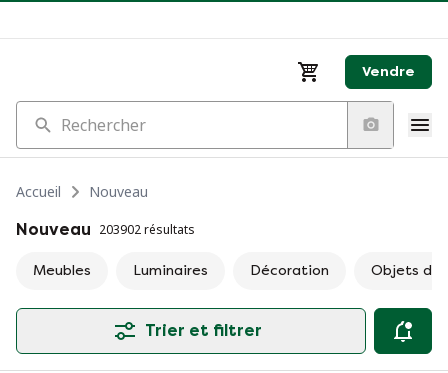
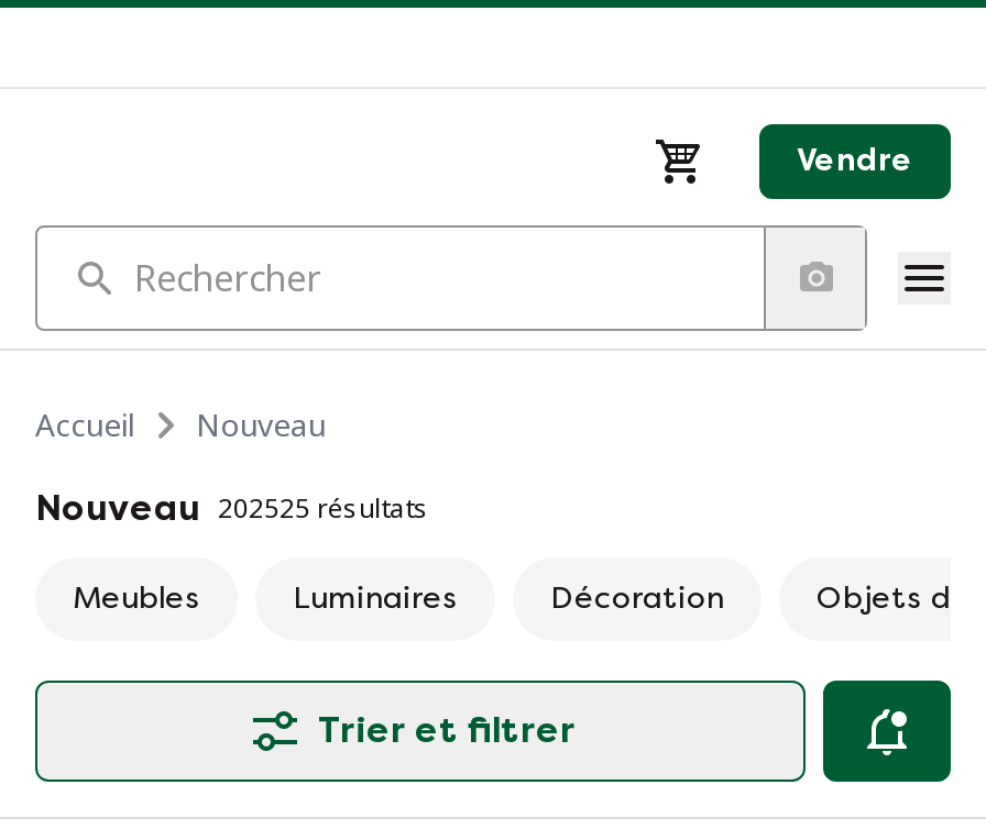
[16,220,195,239] Nouveau 203902 résultats -> [35,487,429,529] Nouveau 202525 résultats

